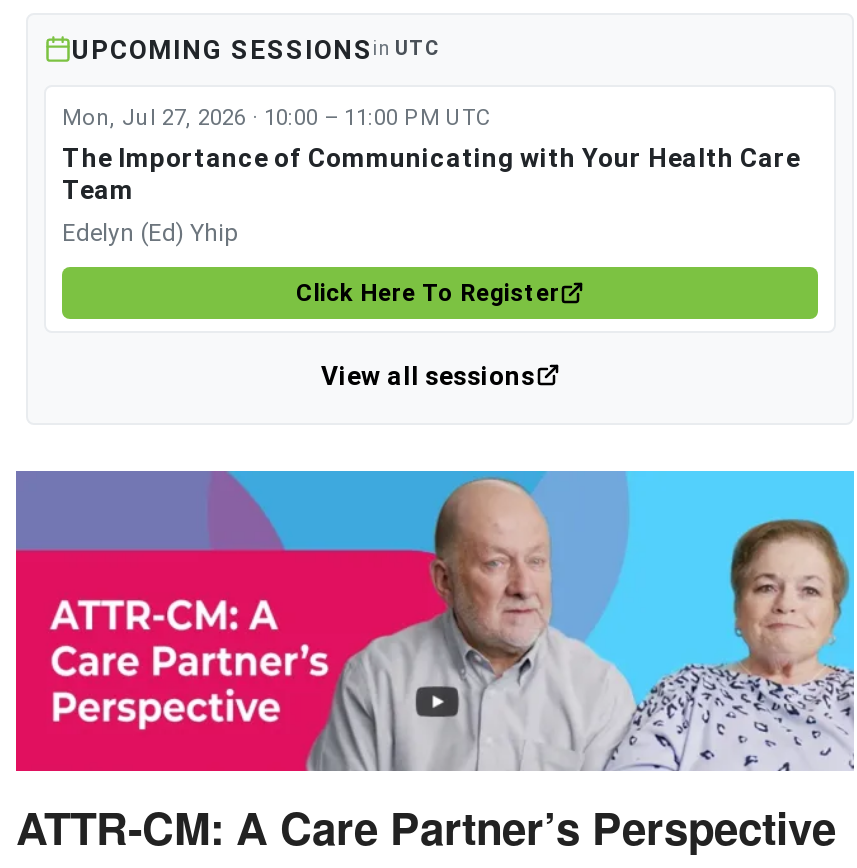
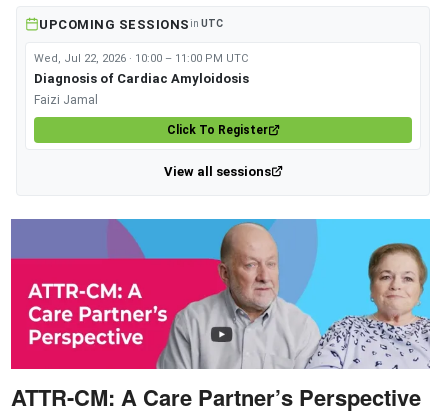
[62,104,800,204] Mon, Jul 27, 2026 · 10:00 – 11:00 PM UTC | The Importance of Communicating with Your Health Care | Team -> [34,52,249,86] Wed, Jul 22, 2026 · 10:00 – 11:00 PM UTC | Diagnosis of Cardiac Amyloidosis
[62,218,236,246] Edelyn (Ed) Yhip -> [34,93,98,107] Faizi Jamal
[296,278,560,306] Click Here To Register -> [166,123,267,137] Click To Register

